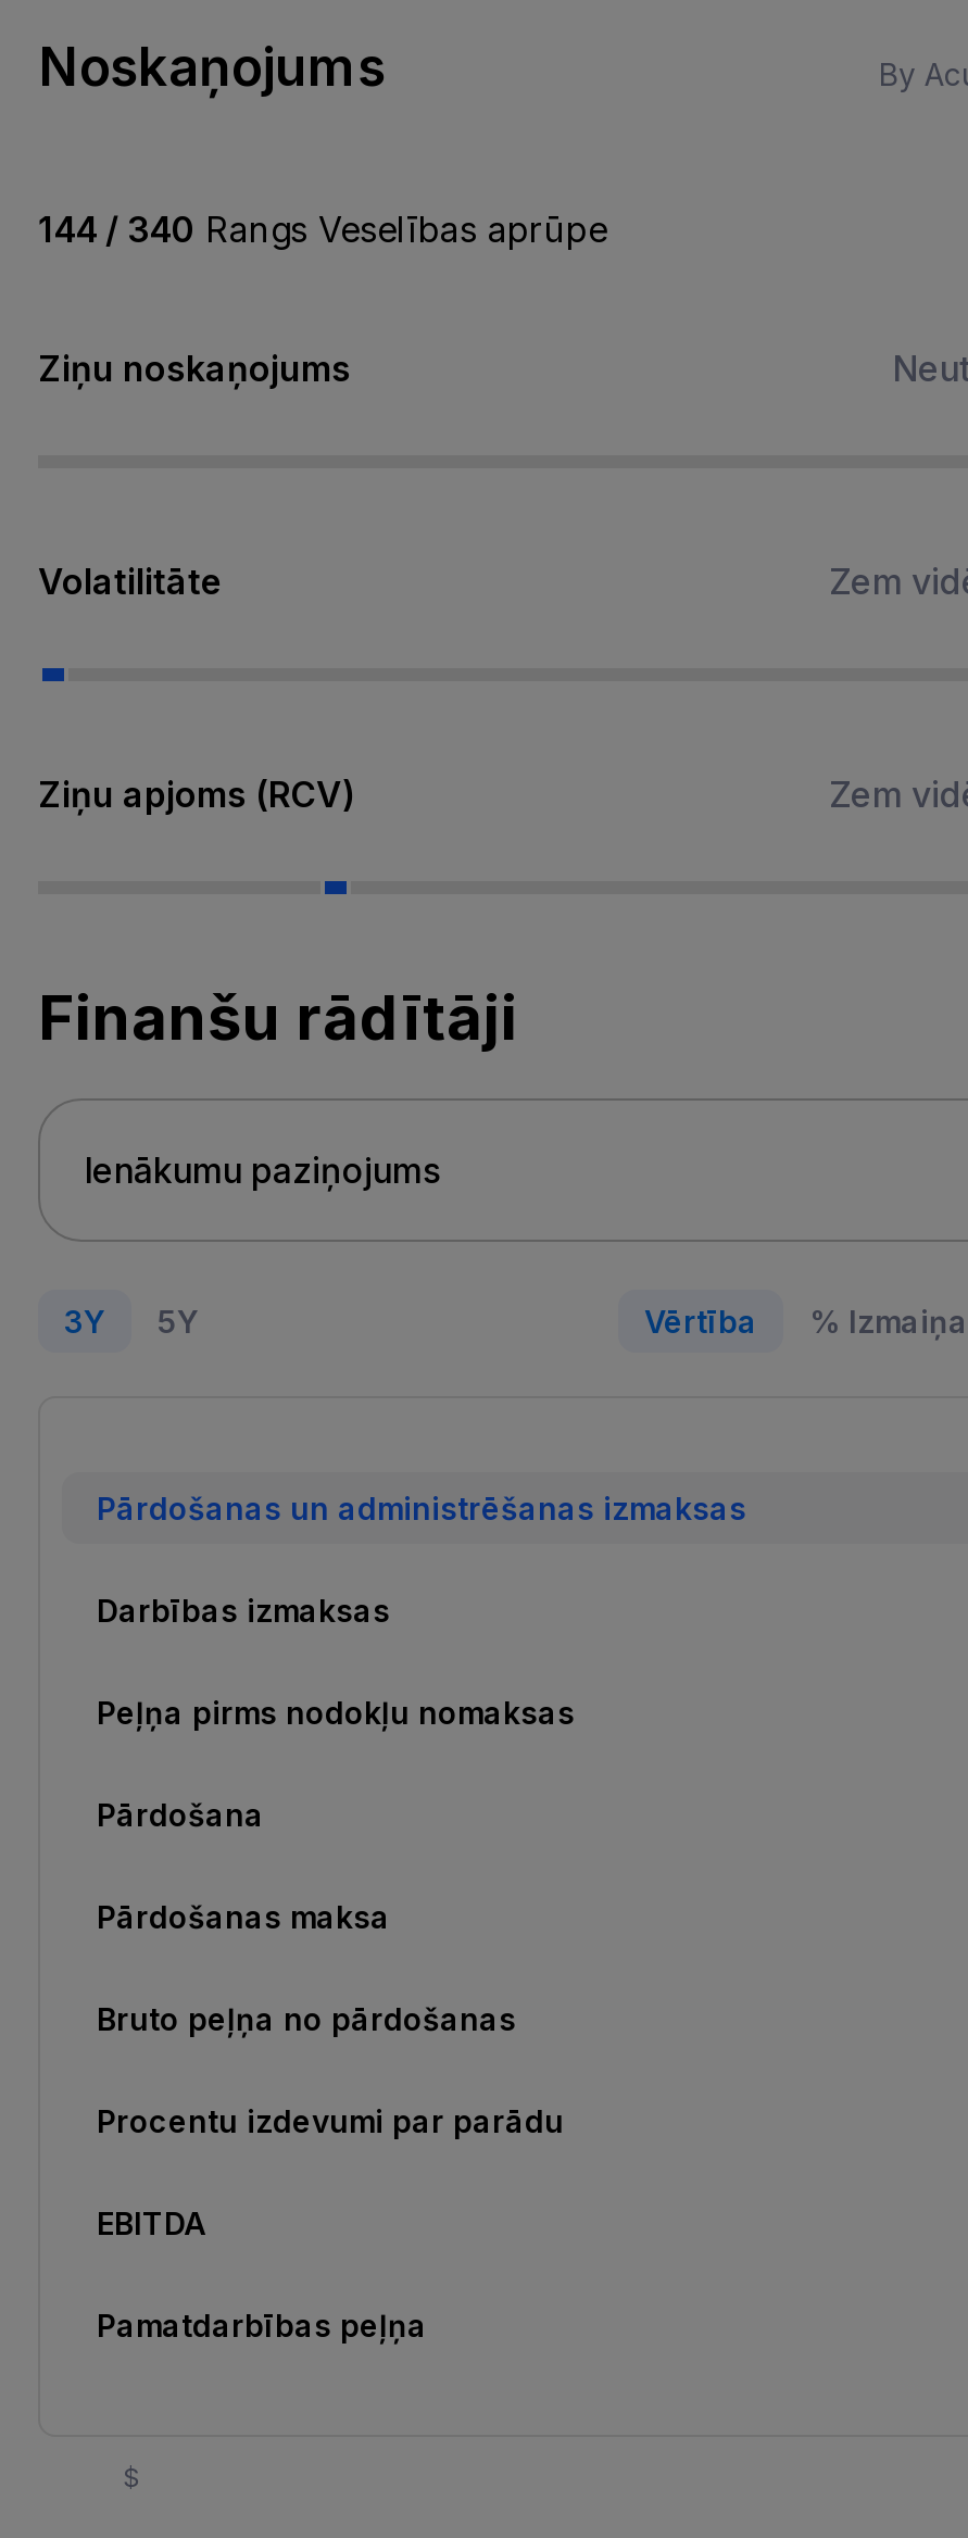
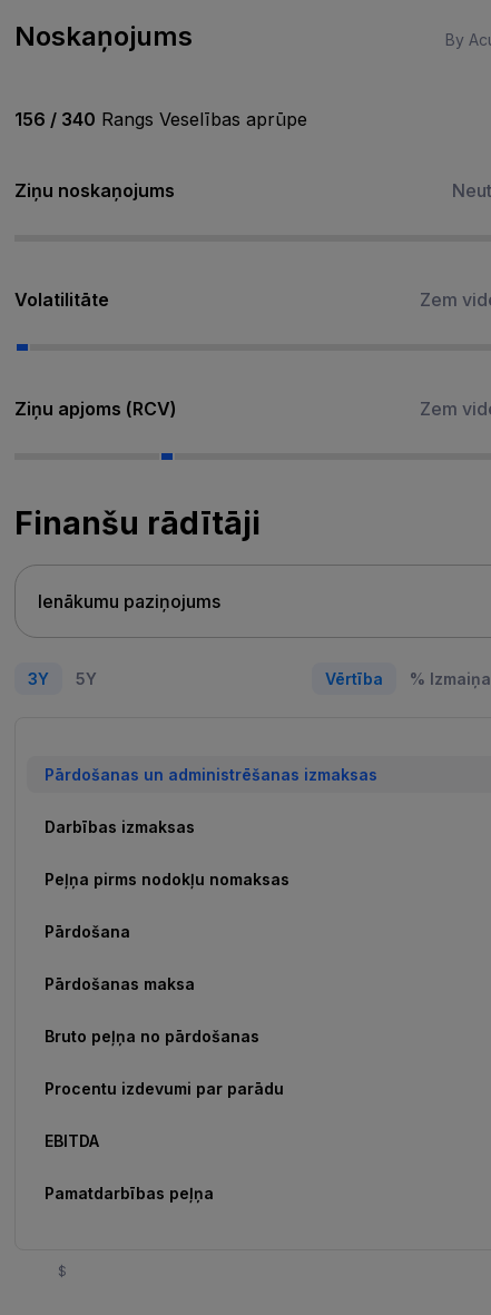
[38,208,607,251] 144 / 340 Rangs Veselības aprūpe -> [14,108,307,130] 156 / 340 Rangs Veselības aprūpe

